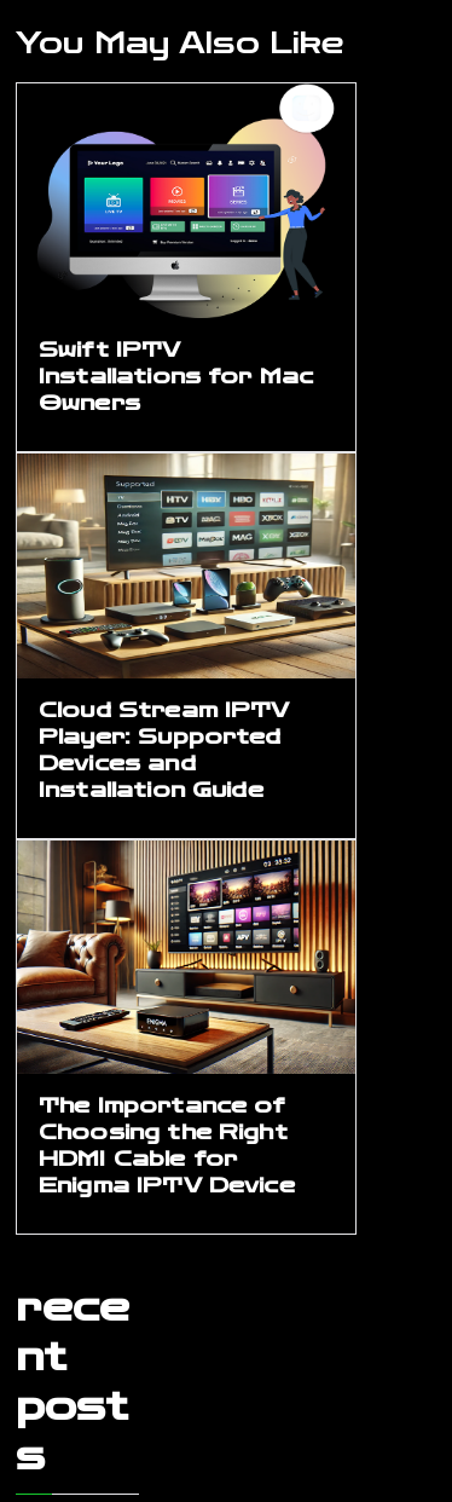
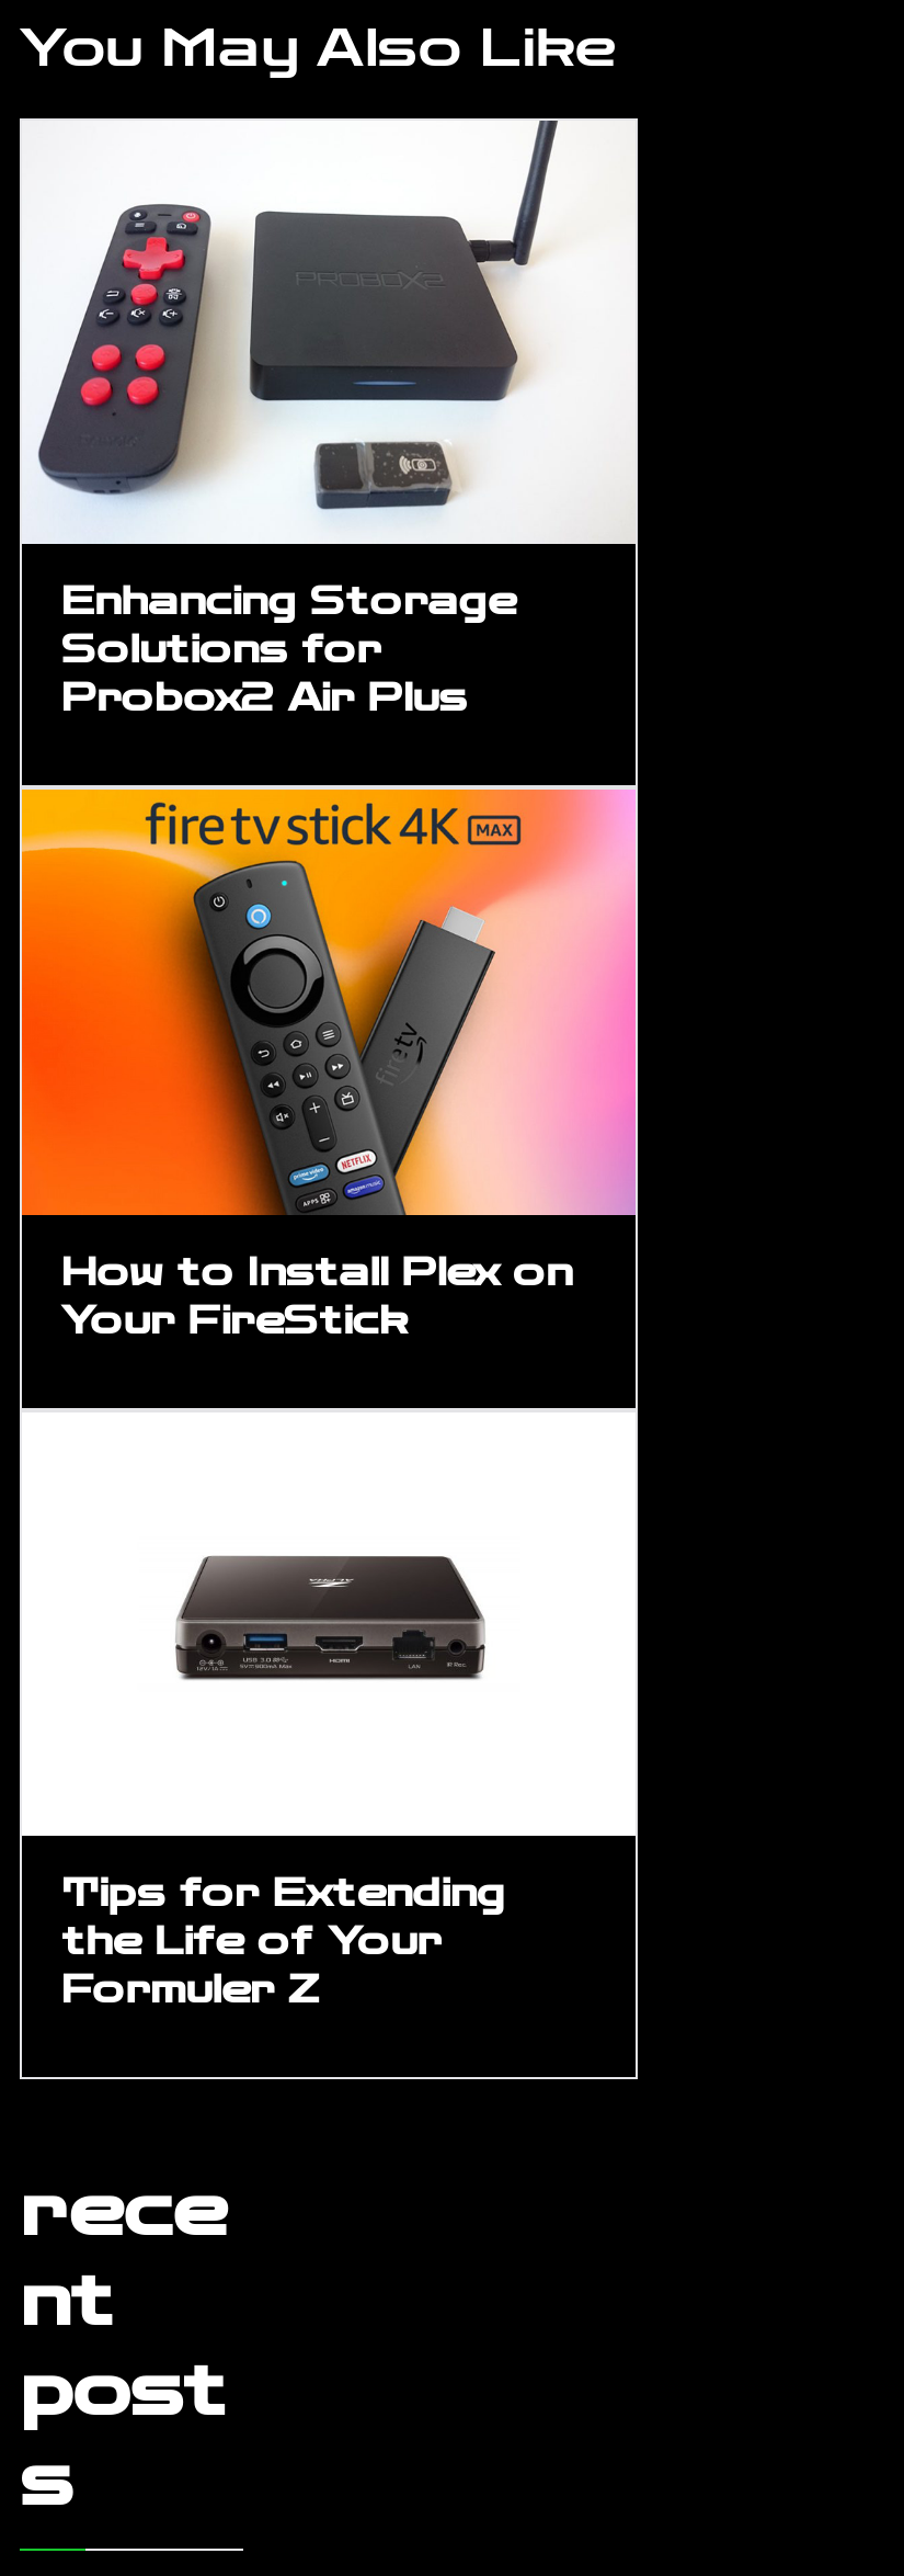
[17,82,355,415] [image] | Swift IPTV | Installations for Mac | Owners -> [20,118,638,723] [image] | Enhancing Storage | Solutions for | Probox2 Air Plus
[16,452,357,803] [image] | Cloud Stream IPTV | Player: Supported | Devices and | Installation Guide -> [20,787,638,1344] [image] | How to Install Plex on | Your FireStick
[16,837,357,1198] [image] | The Importance of | Choosing the Right | HDMI Cable for | Enigma IPTV Device -> [20,1406,638,2013] [image] | Tips for Extending | the Life of Your | Formuler Z

